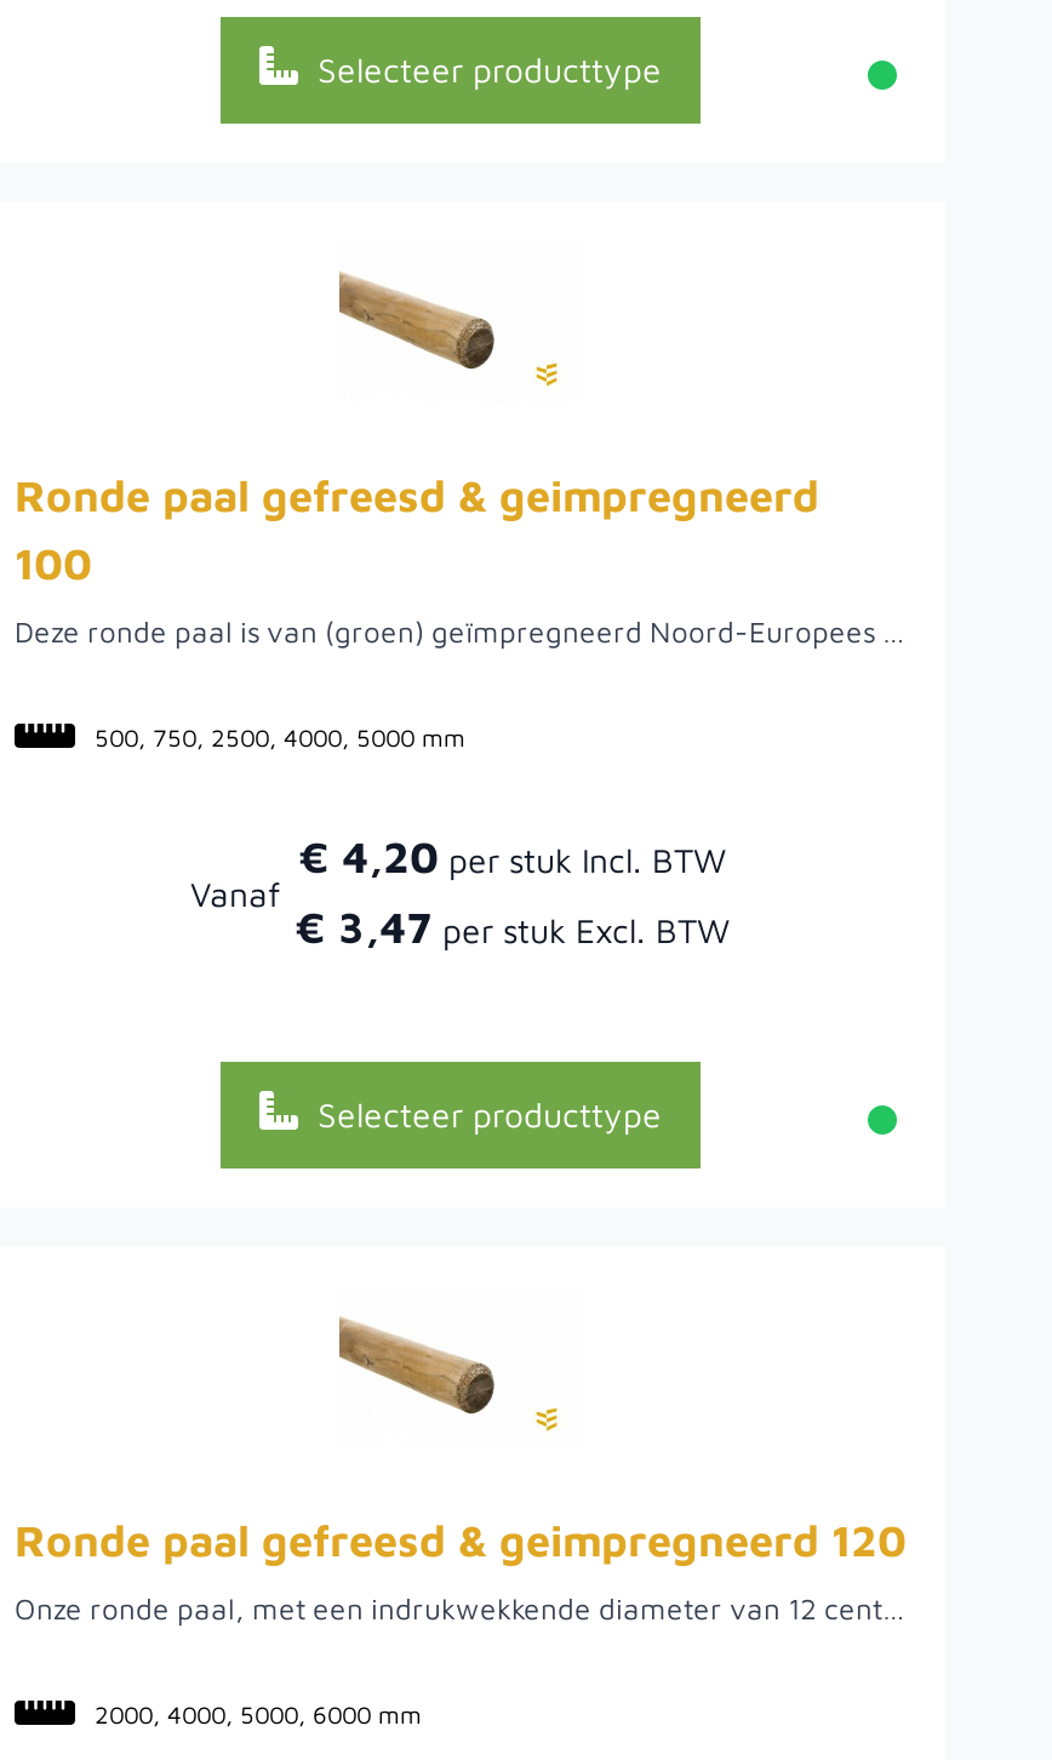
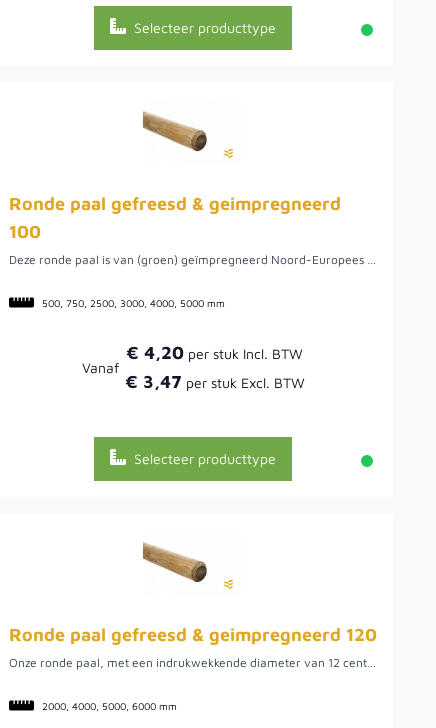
[95,721,465,750] 500, 750, 2500, 4000, 5000 mm -> [42,296,225,308] 500, 750, 2500, 3000, 4000, 5000 mm

